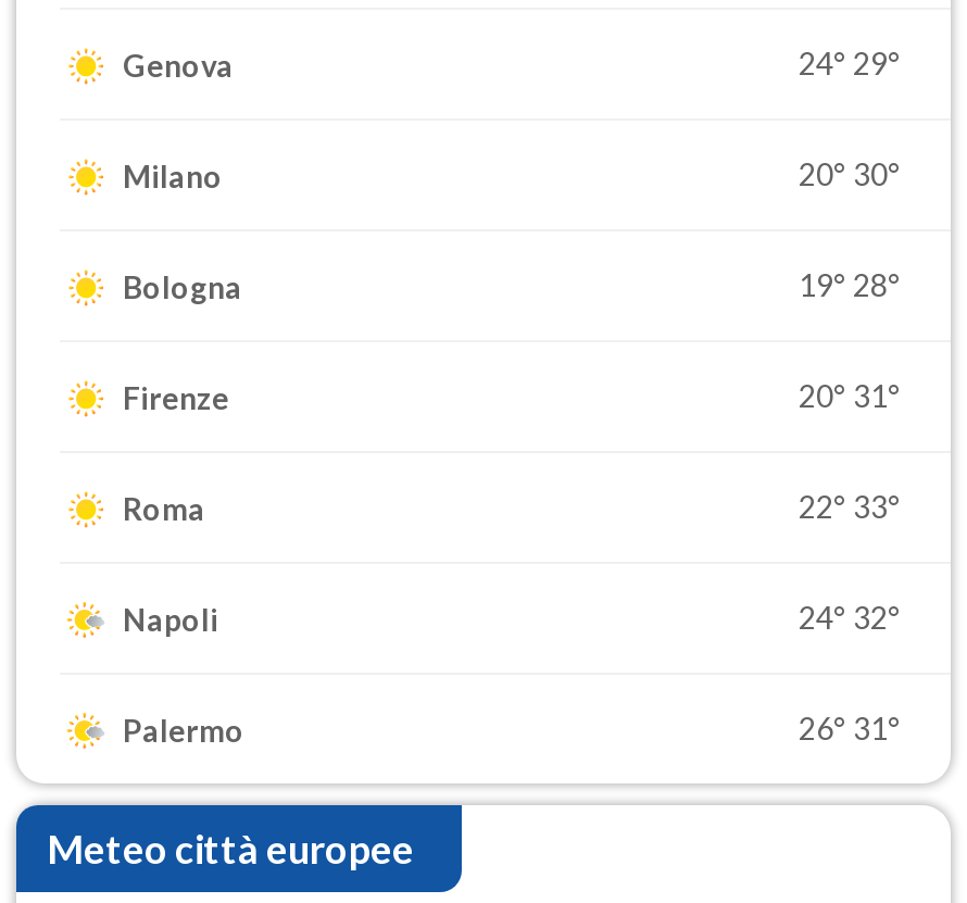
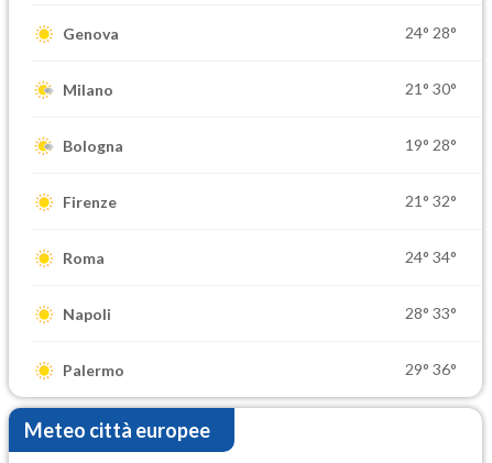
[799,44,901,81] 24° 29° -> [405,23,457,42] 24° 28°
[799,155,901,192] 20° 30° -> [405,79,457,98] 21° 30°
[799,377,901,414] 20° 31° -> [405,191,457,210] 21° 32°
[799,488,901,525] 22° 33° -> [405,247,457,266] 24° 34°
[799,599,901,635] 24° 32° -> [405,303,457,322] 28° 33°
[799,709,901,746] 26° 31° -> [405,360,457,378] 29° 36°

